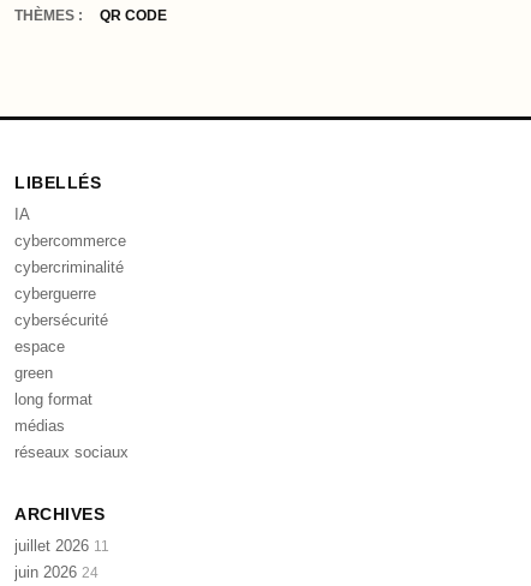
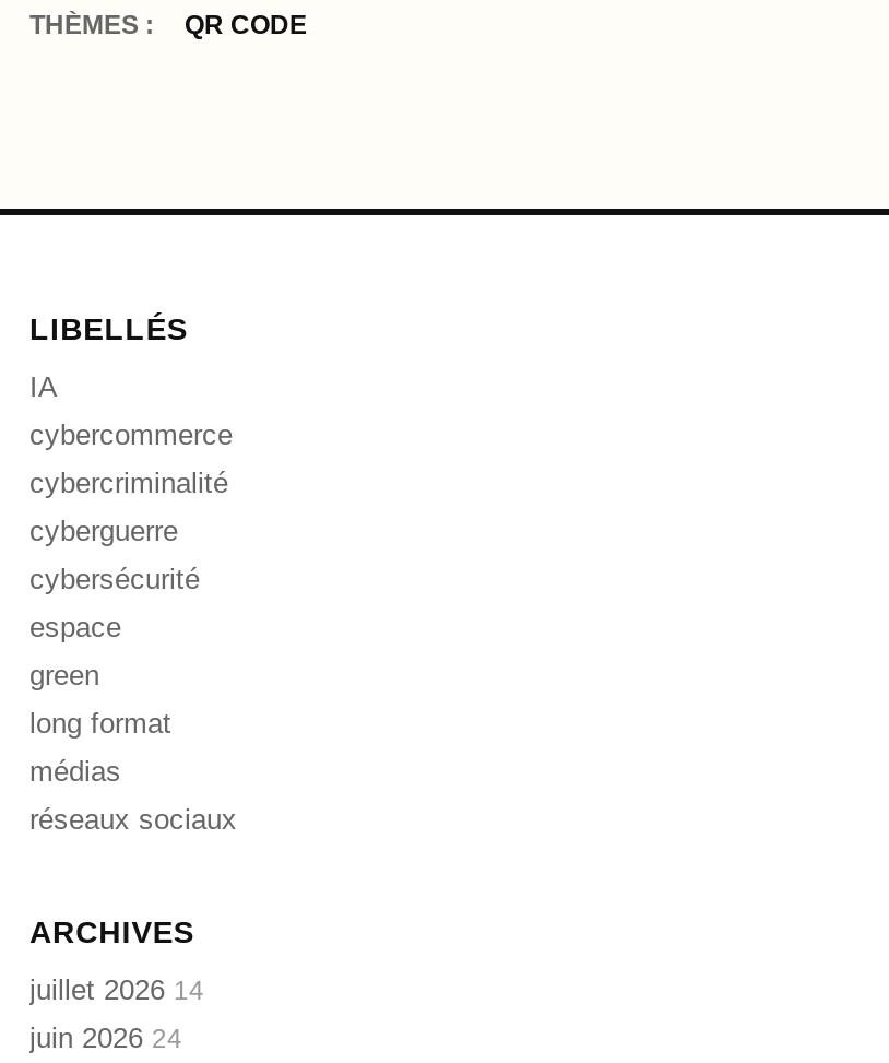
[14,537,109,555] juillet 2026 11 -> [29,973,204,1006] juillet 2026 14

